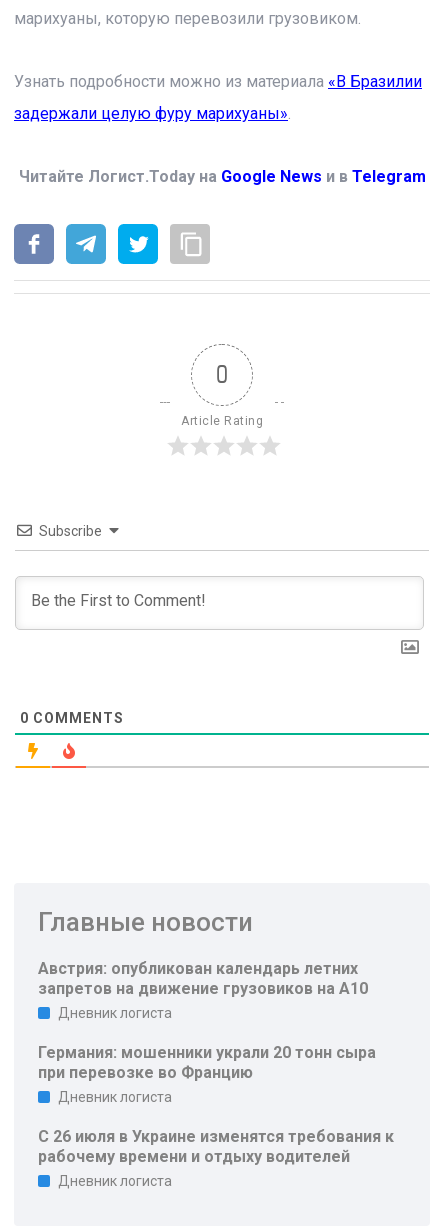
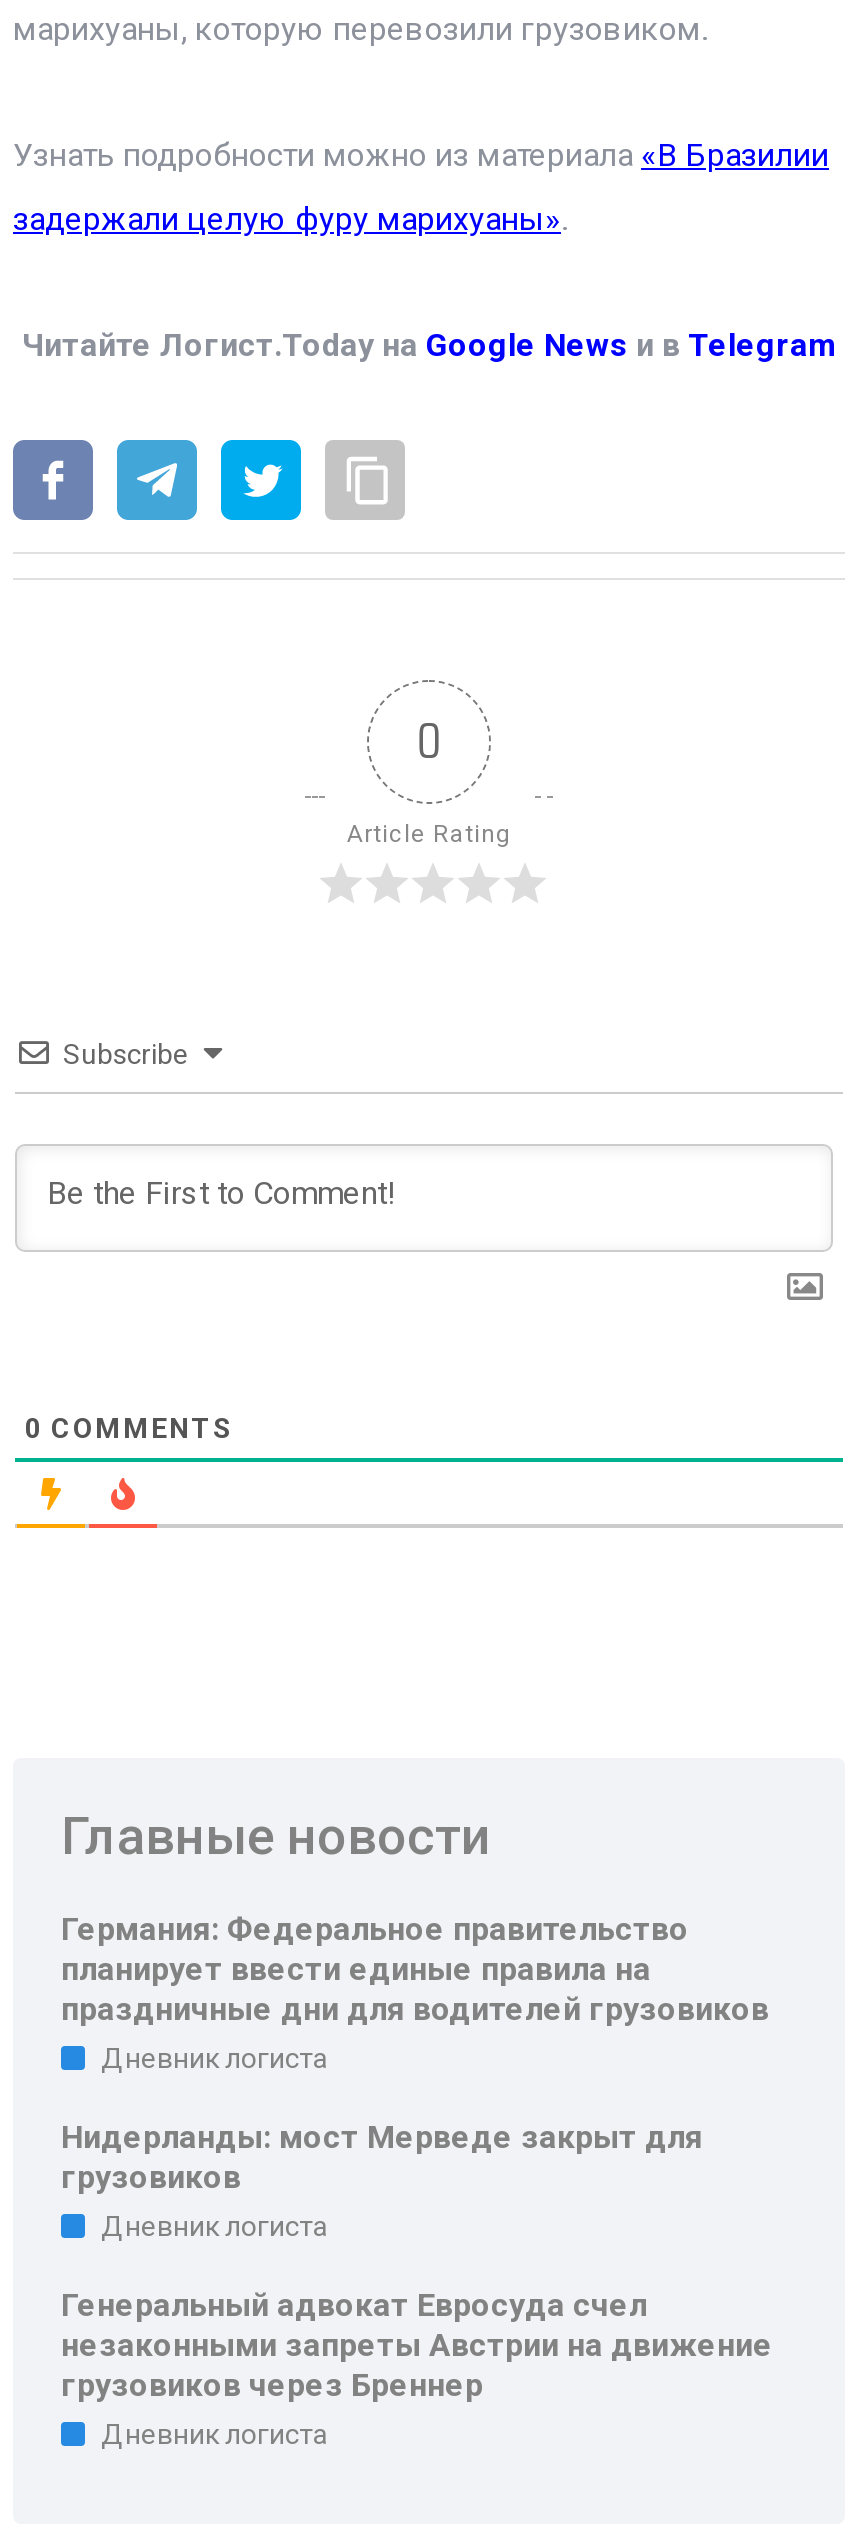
[38,959,368,998] Австрия: опубликован календарь летних | запретов на движение грузовиков на А10 -> [61,1910,769,2028] Германия: Федеральное правительство | планирует ввести единые правила на | праздничные дни для водителей грузовиков
[38,1043,376,1082] Германия: мошенники украли 20 тонн сыра | при перевозке во Францию -> [61,2118,703,2196] Нидерланды: мост Мерведе закрыт для | грузовиков
[38,1127,394,1166] С 26 июля в Украине изменятся требования к | рабочему времени и отдыху водителей -> [61,2286,773,2404] Генеральный адвокат Евросуда счел | незаконными запреты Австрии на движение | грузовиков через Бреннер

